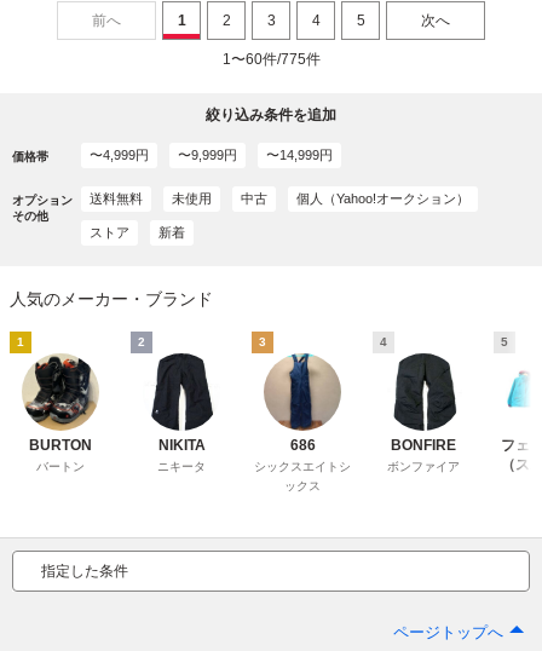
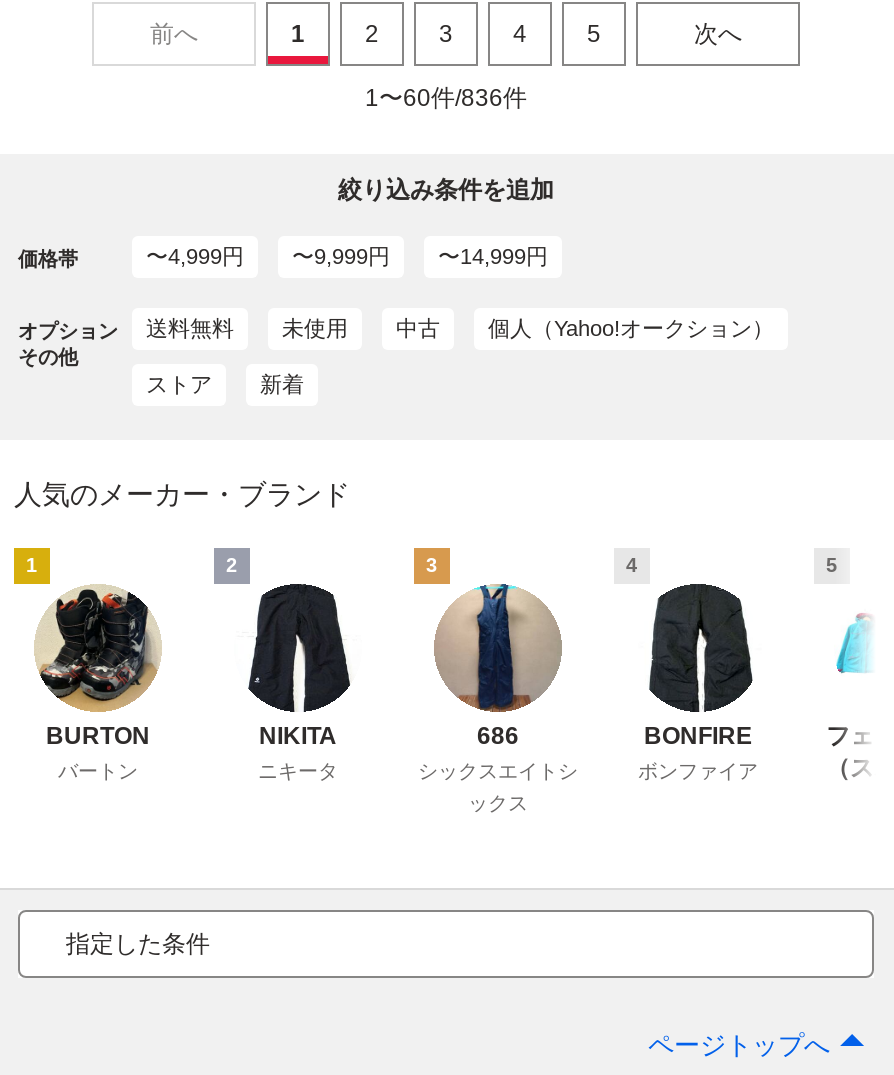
[222,51,320,68] 1〜60件/775件 -> [365,84,527,112] 1〜60件/836件

